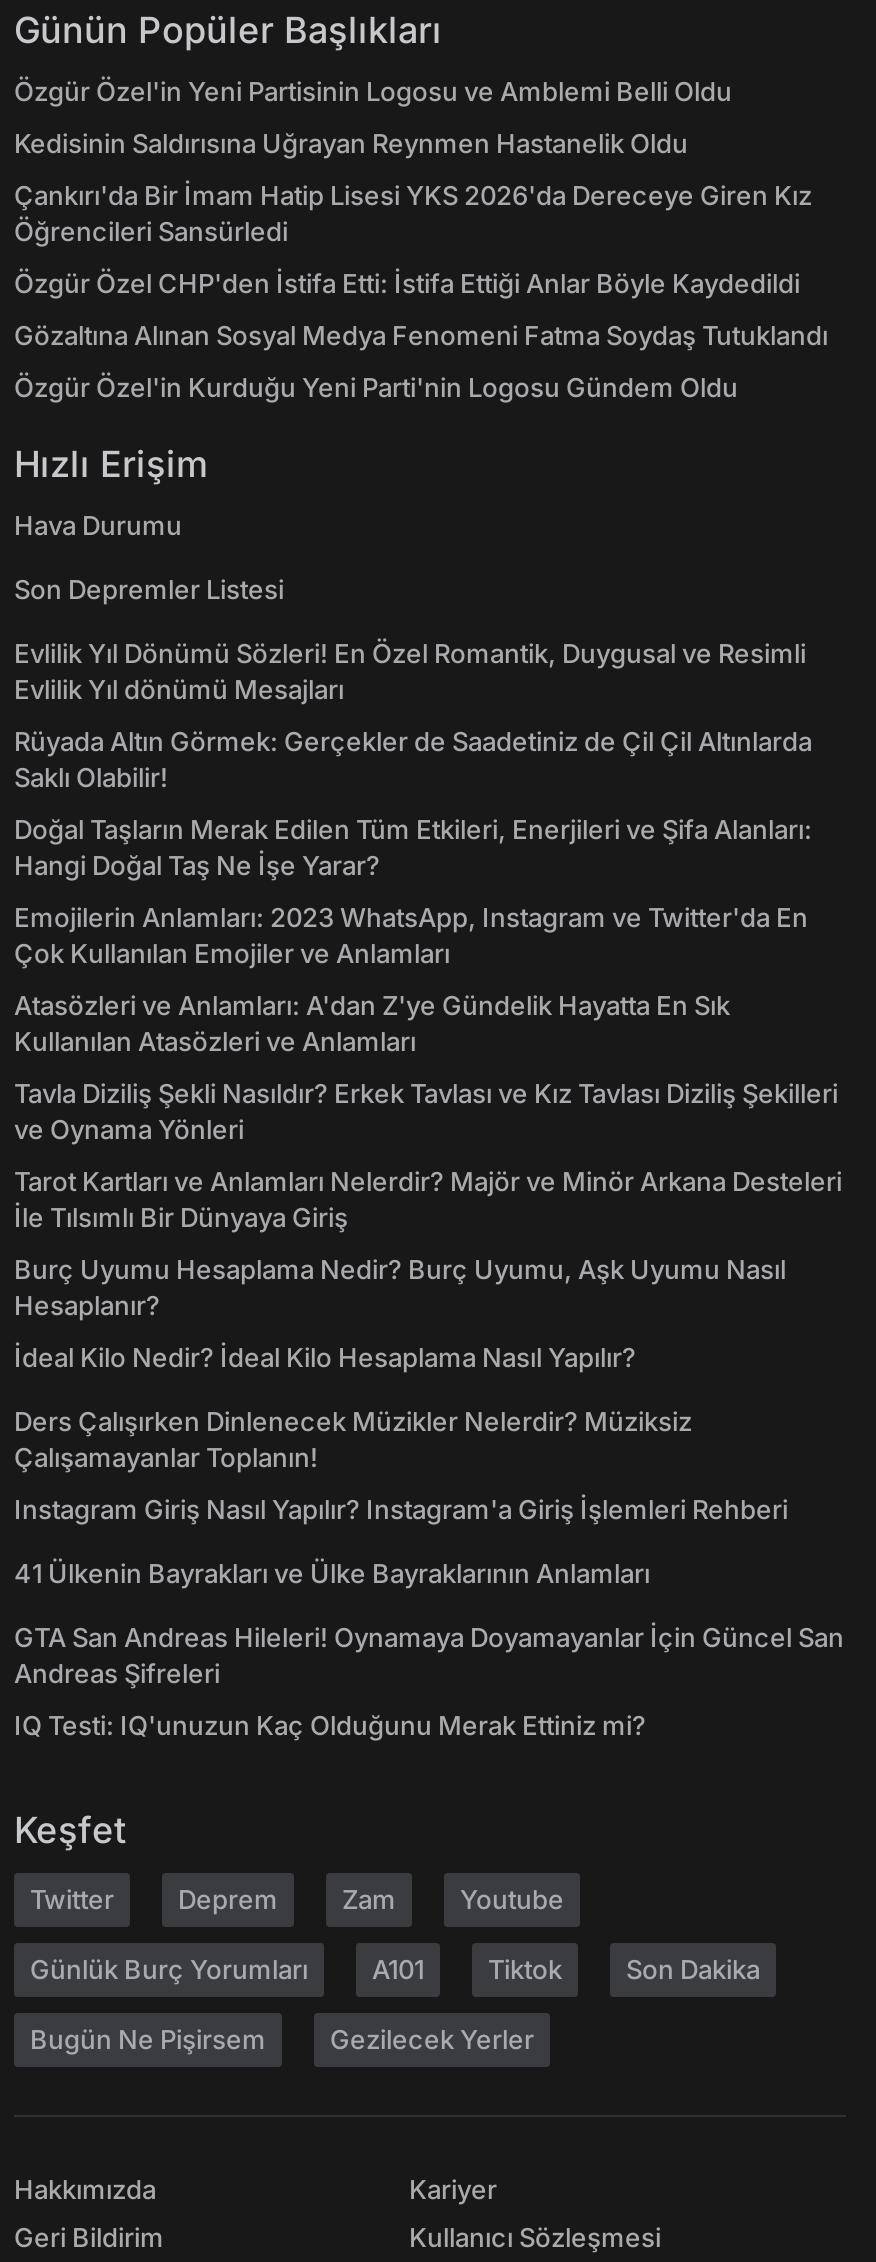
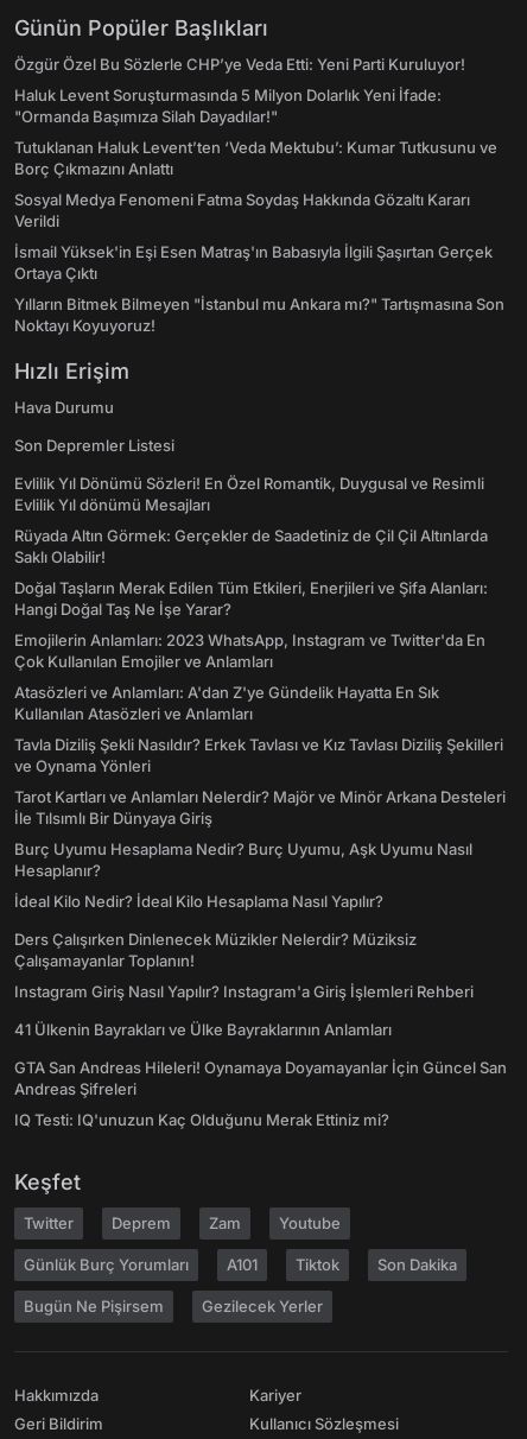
[14,75,732,107] Özgür Özel'in Yeni Partisinin Logosu ve Amblemi Belli Oldu -> [14,55,465,74] Özgür Özel Bu Sözlerle CHP’ye Veda Etti: Yeni Parti Kuruluyor!
[14,127,688,159] Kedisinin Saldırısına Uğrayan Reynmen Hastanelik Oldu -> [14,85,442,126] Haluk Levent Soruşturmasında 5 Milyon Dolarlık Yeni İfade: | "Ormanda Başımıza Silah Dayadılar!"
[14,179,812,247] Çankırı'da Bir İmam Hatip Lisesi YKS 2026'da Dereceye Giren Kız | Öğrencileri Sansürledi -> [14,138,497,178] Tutuklanan Haluk Levent’ten ‘Veda Mektubu’: Kumar Tutkusunu ve | Borç Çıkmazını Anlattı
[14,267,800,299] Özgür Özel CHP'den İstifa Etti: İstifa Ettiği Anlar Böyle Kaydedildi -> [14,190,470,230] Sosyal Medya Fenomeni Fatma Soydaş Hakkında Gözaltı Kararı | Verildi
[14,319,828,351] Gözaltına Alınan Sosyal Medya Fenomeni Fatma Soydaş Tutuklandı -> [14,242,493,283] İsmail Yüksek'in Eşi Esen Matraş'ın Babasıyla İlgili Şaşırtan Gerçek | Ortaya Çıktı
[14,371,738,403] Özgür Özel'in Kurduğu Yeni Parti'nin Logosu Gündem Oldu -> [14,294,504,335] Yılların Bitmek Bilmeyen "İstanbul mu Ankara mı?" Tartışmasına Son | Noktayı Koyuyoruz!

